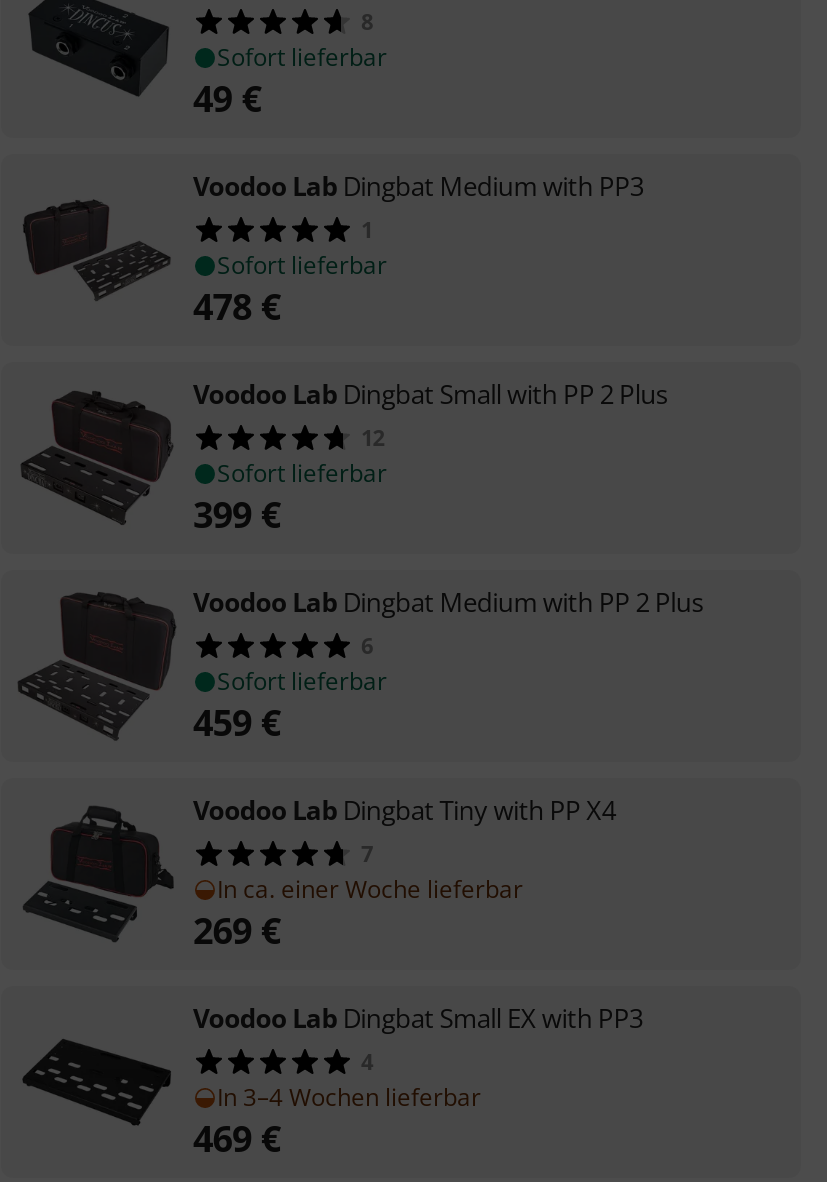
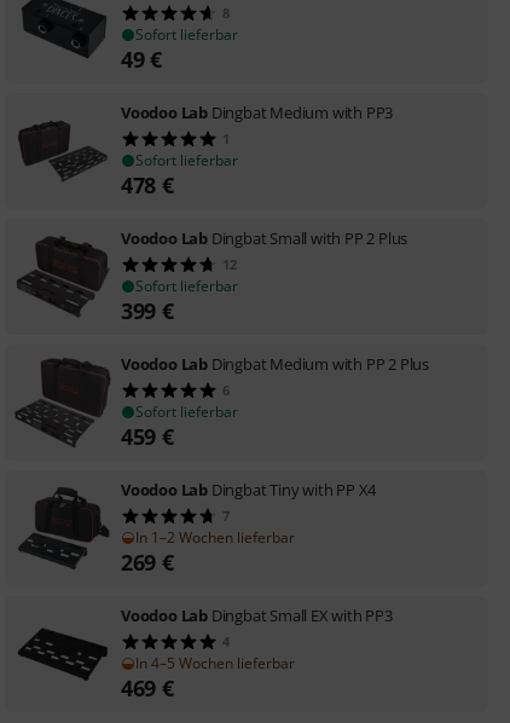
[217,871,523,905] In ca. einer Woche lieferbar -> [135,527,295,547] In 1–2 Wochen lieferbar
[217,1079,481,1113] In 3–4 Wochen lieferbar -> [135,652,295,673] In 4–5 Wochen lieferbar

